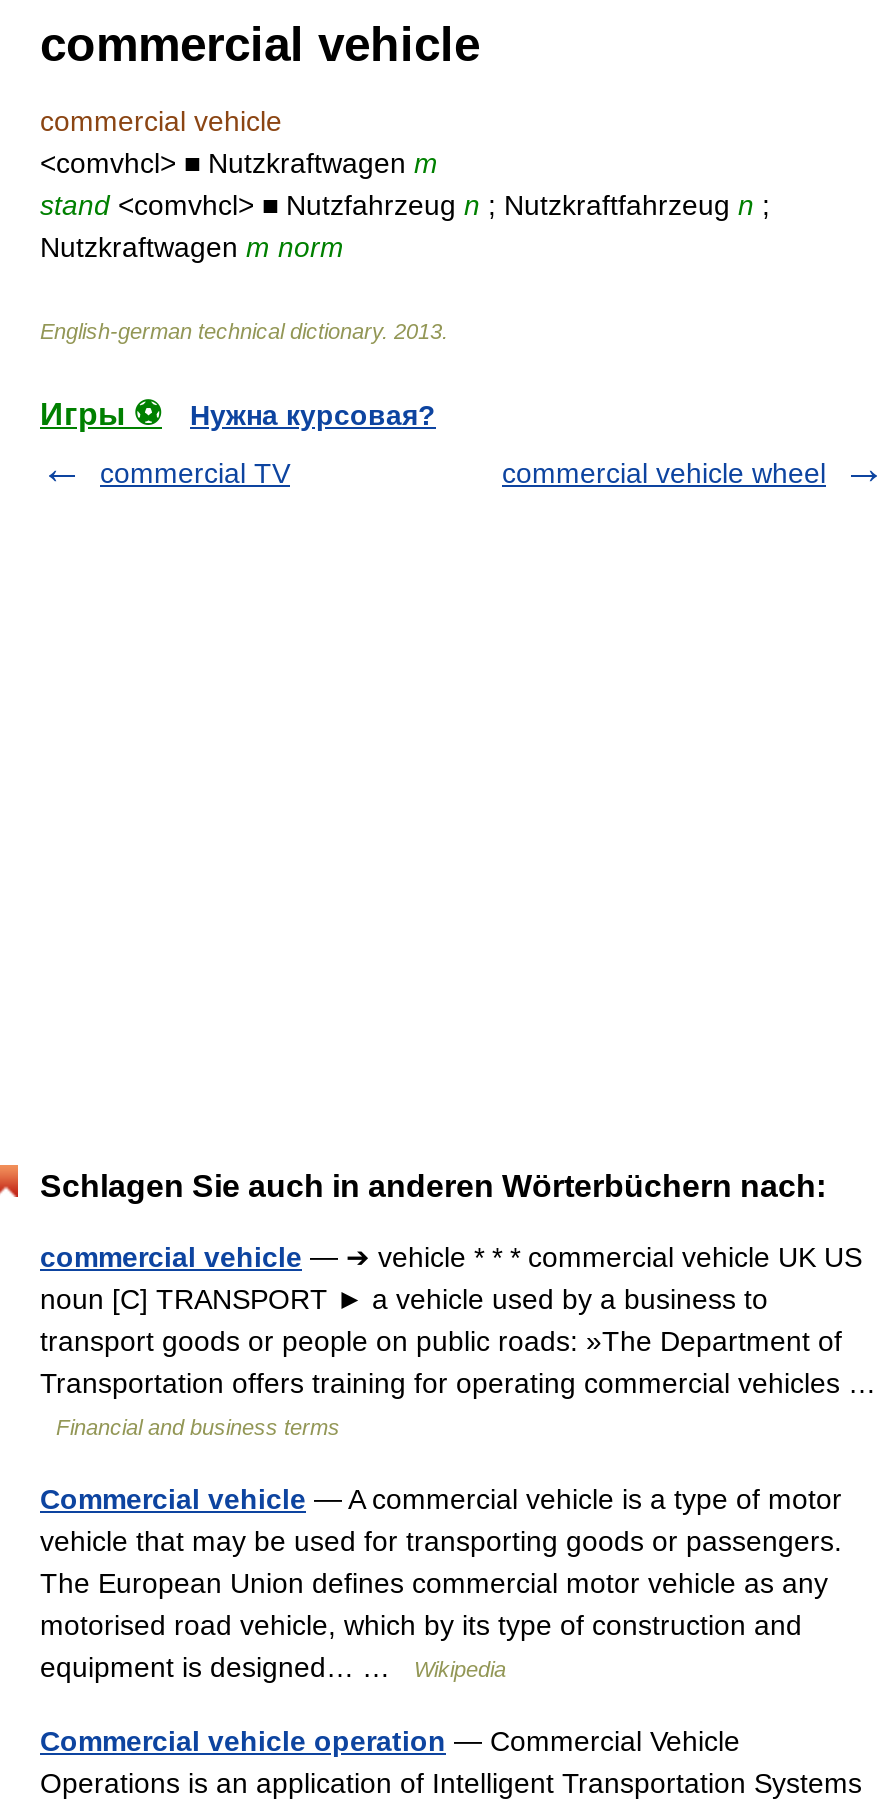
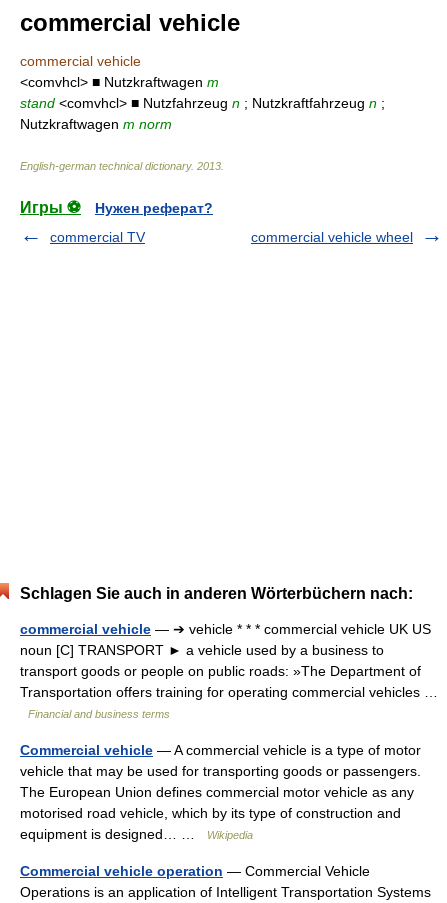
[190,399,436,431] Нужна курсовая? -> [95,200,213,216] Нужен реферат?

